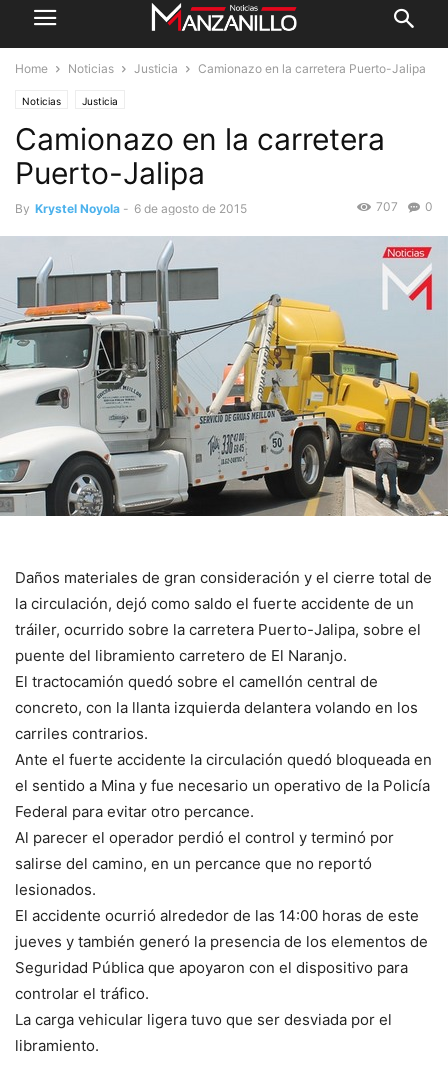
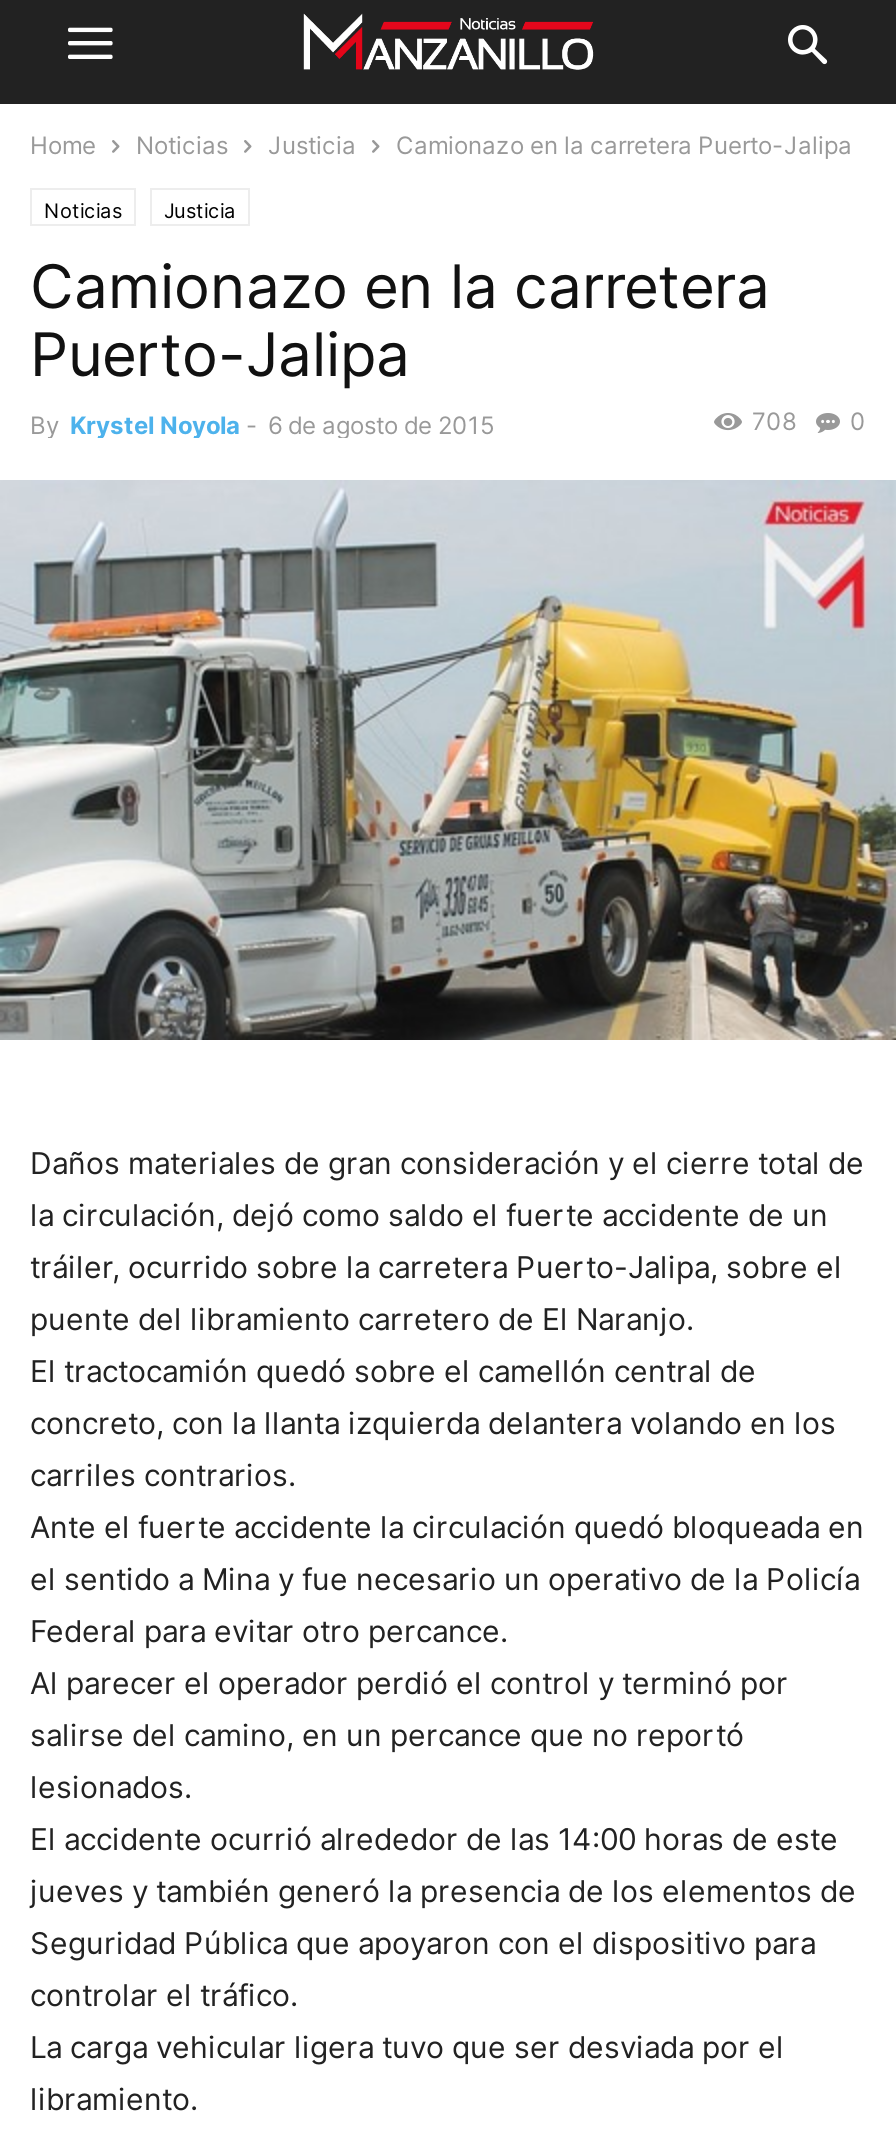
[376,199,433,214] 707 0 -> [752,406,866,436] 708 0

